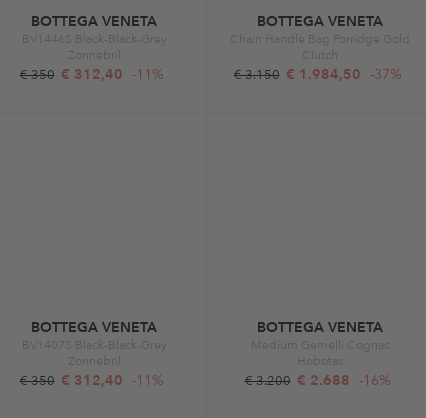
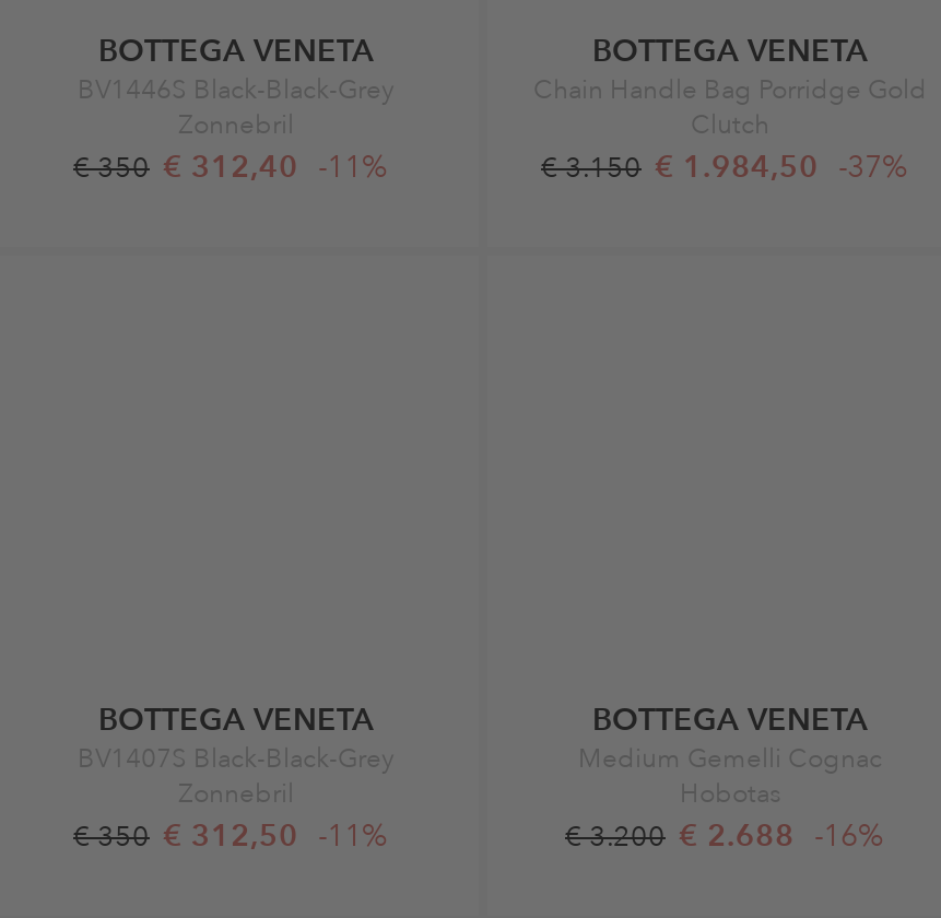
[19,370,163,389] € 350 € 312,40 -11% -> [73,814,388,856] € 350 € 312,50 -11%

